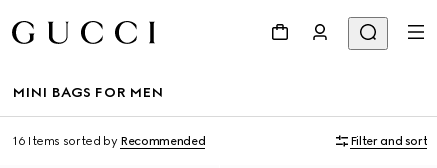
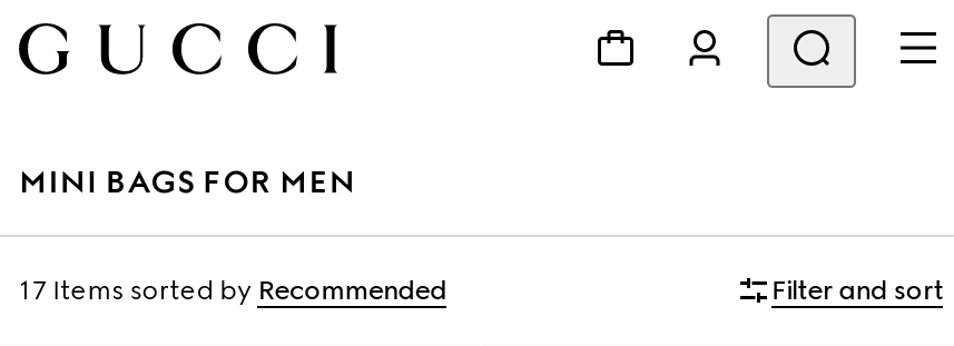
[12,134,205,148] 16 Items sorted by Recommended -> [19,275,447,306] 17 Items sorted by Recommended

